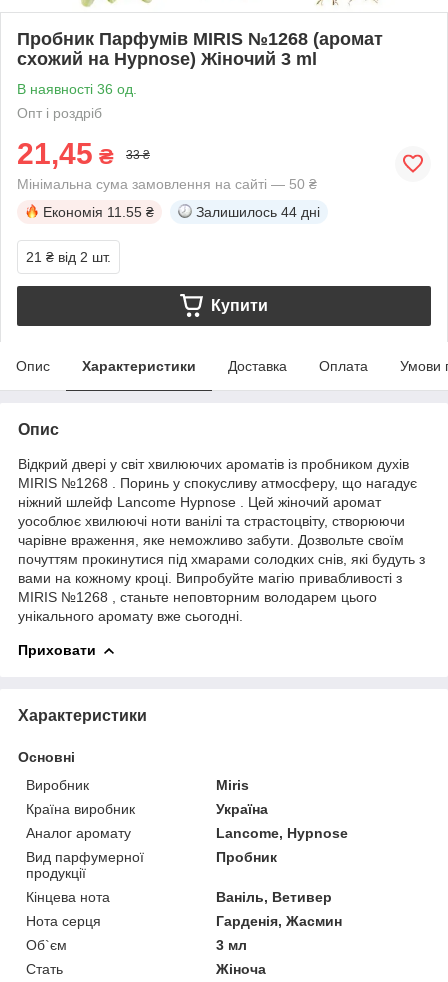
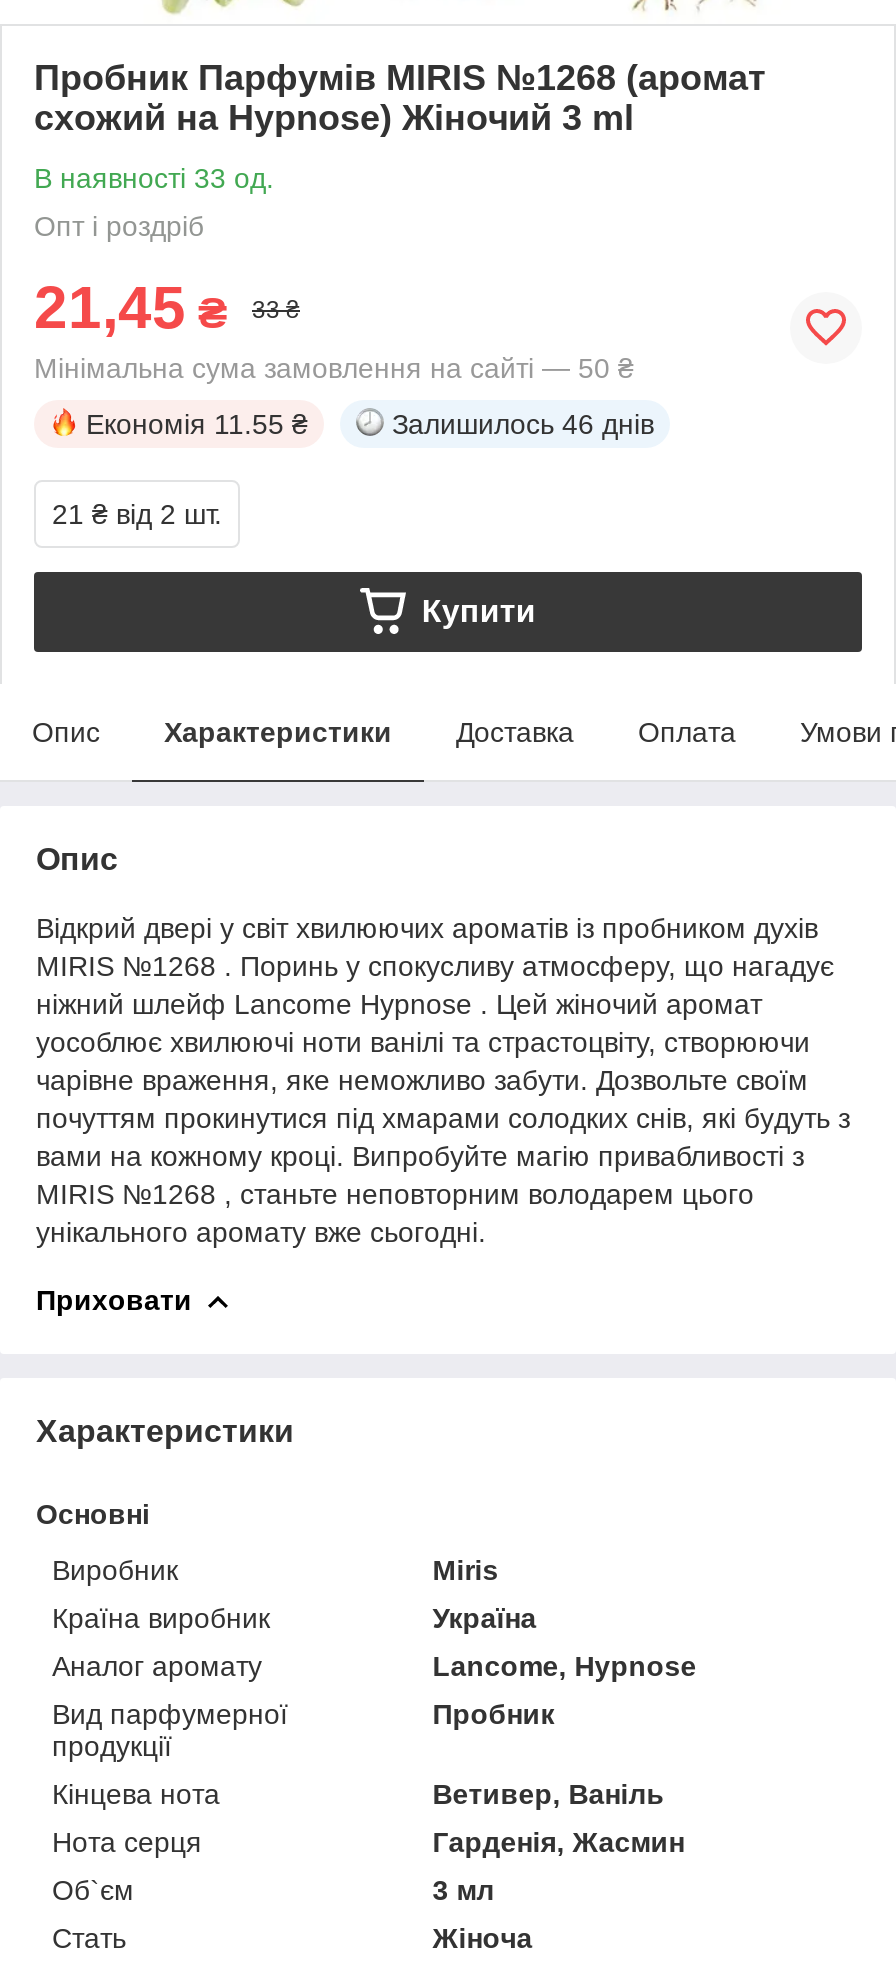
[17,81,137,97] В наявності 36 од. -> [34,162,274,194] В наявності 33 од.
[196,204,320,220] Залишилось 44 дні -> [392,408,654,440] Залишилось 46 днів
[216,889,332,905] Ваніль, Ветивер -> [432,1778,664,1810] Ветивер, Ваніль

